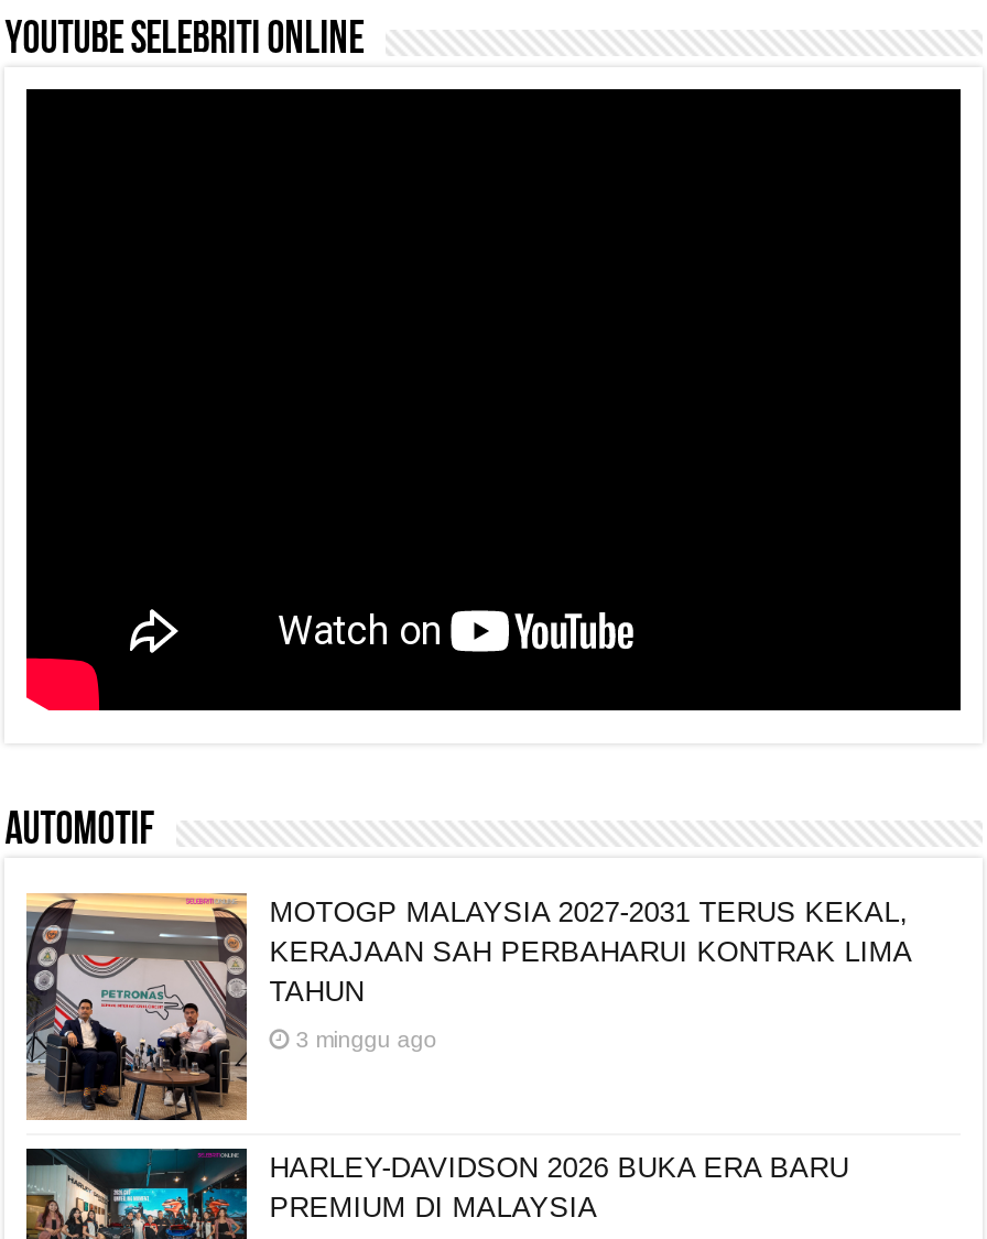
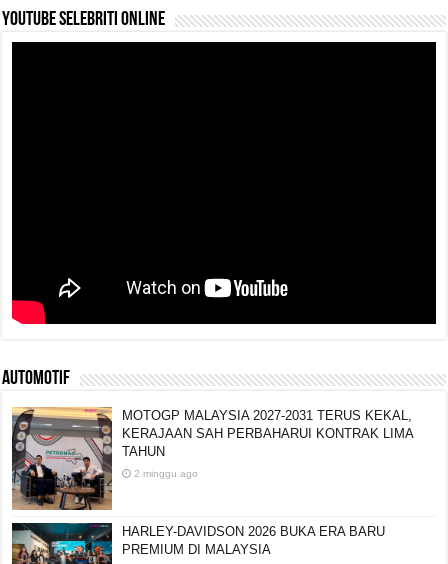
[296,1027,437,1051] 3 minggu ago -> [134,468,198,479] 2 minggu ago

